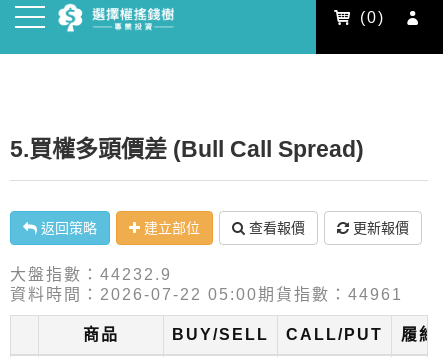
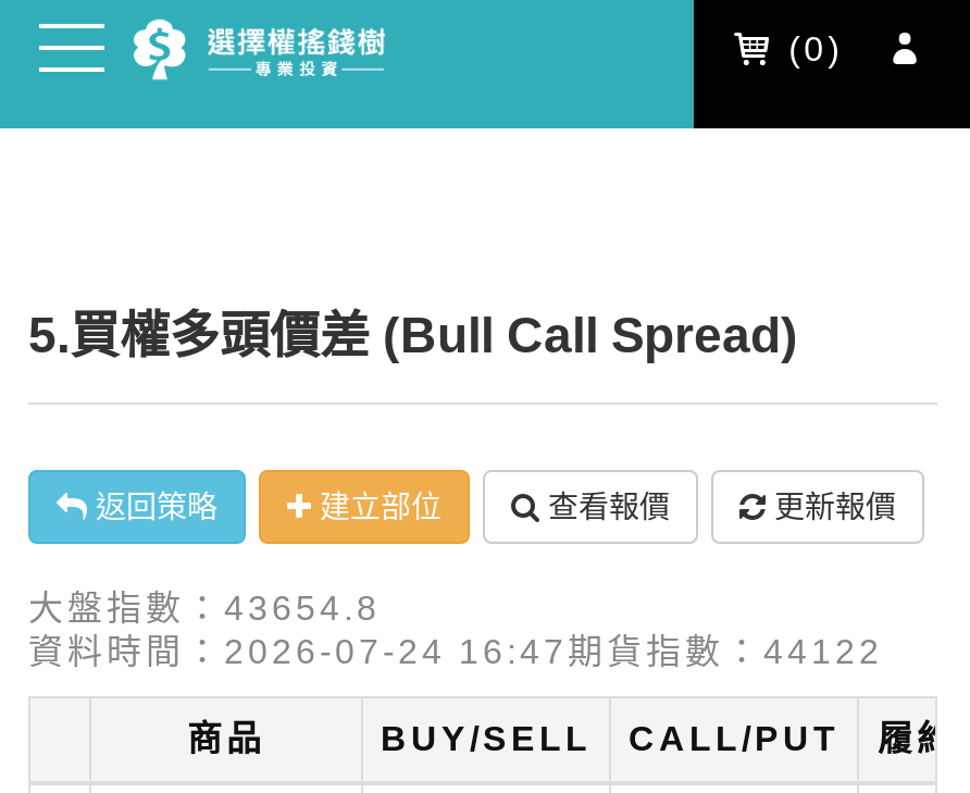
[10,266,172,283] 大盤指數：44232.9 -> [28,590,381,627] 大盤指數：43654.8
[10,286,258,303] 資料時間：2026-07-22 05:00 -> [28,633,568,670] 資料時間：2026-07-24 16:47
[258,286,403,303] 期貨指數：44961 -> [568,633,883,670] 期貨指數：44122

